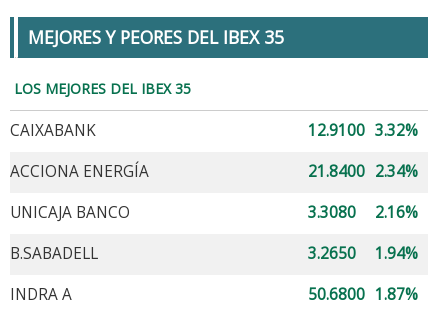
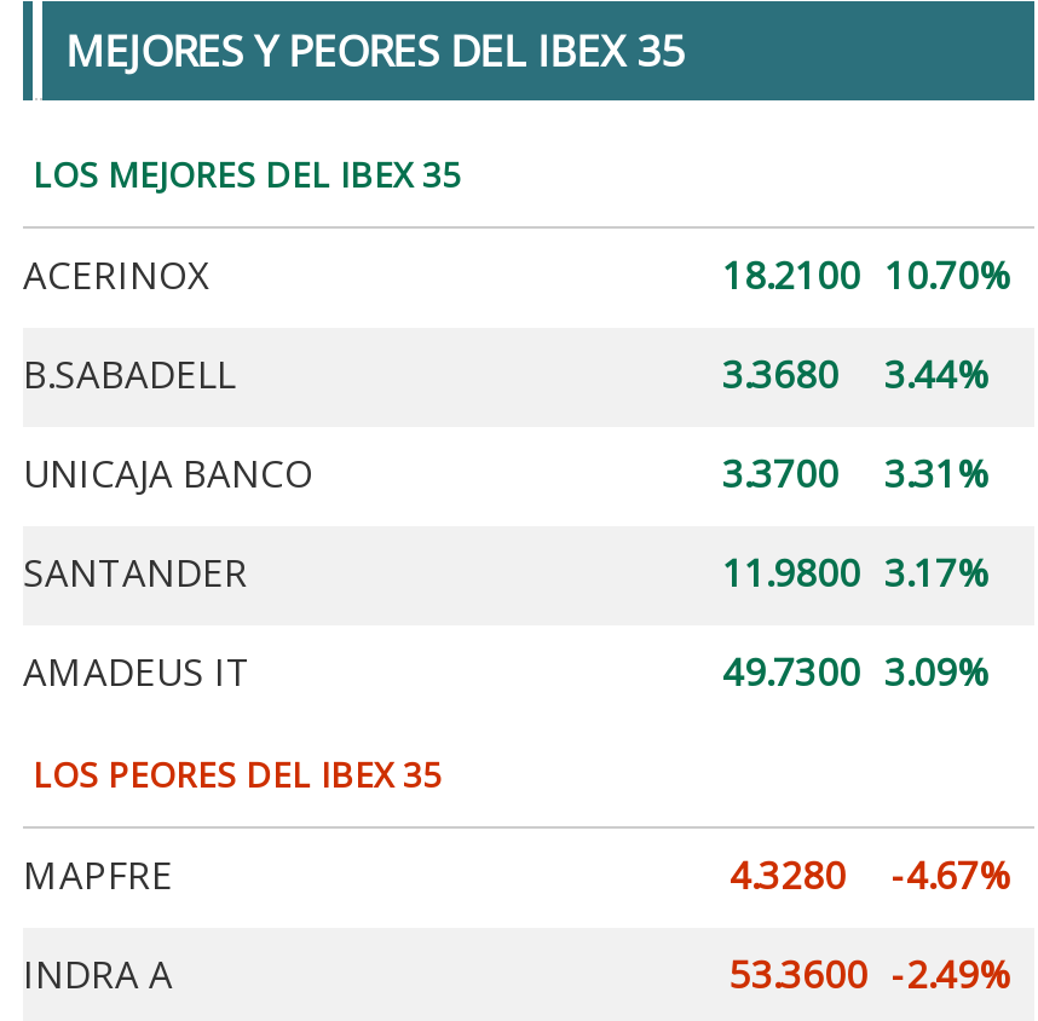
[10,120,418,141] CAIXABANK | 12.9100 3.32% -> [23,250,1010,302] ACERINOX | 18.2100 10.70%
[10,161,418,182] ACCIONA ENERGÍA | 21.8400 2.34% -> [23,349,988,401] B.SABADELL | 3.3680 | 3.44%
[10,202,418,264] 3.3080 | 2.16% | B.SABADELL | 3.2650 | 1.94% -> [23,450,1010,902] 3.3700 | 3.31% | SANTANDER | 11.9800 3.17% | AMADEUS IT | 49.7300 3.09% | LOS PEORES DEL IBEX 35 | MAPFRE | 4.3280 | -4.67%
[308,284,418,305] 50.6800 1.87% -> [730,950,1010,1001] 53.3600 -2.49%

